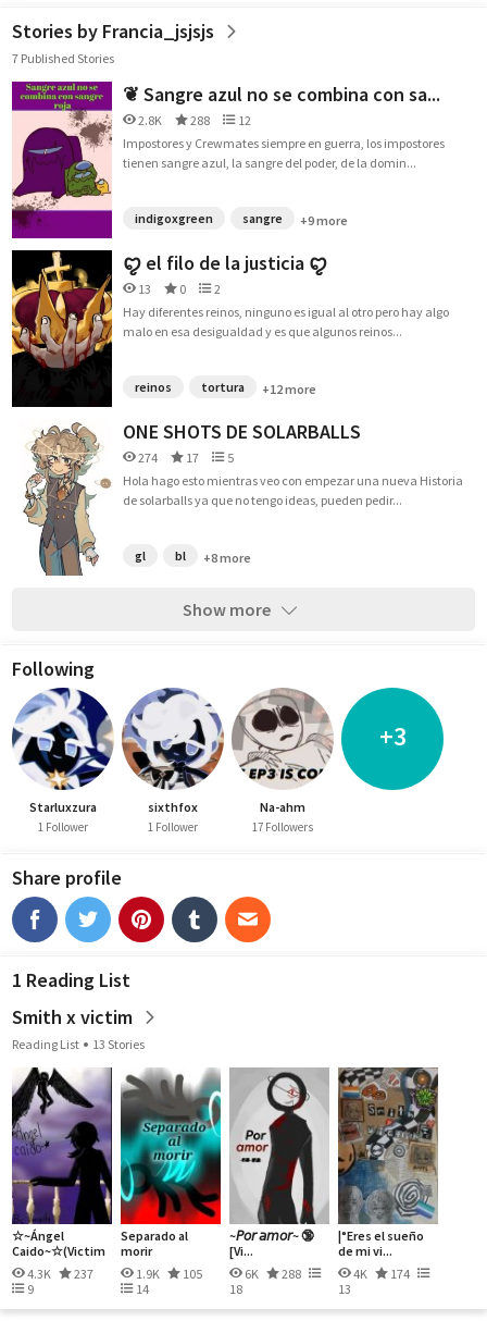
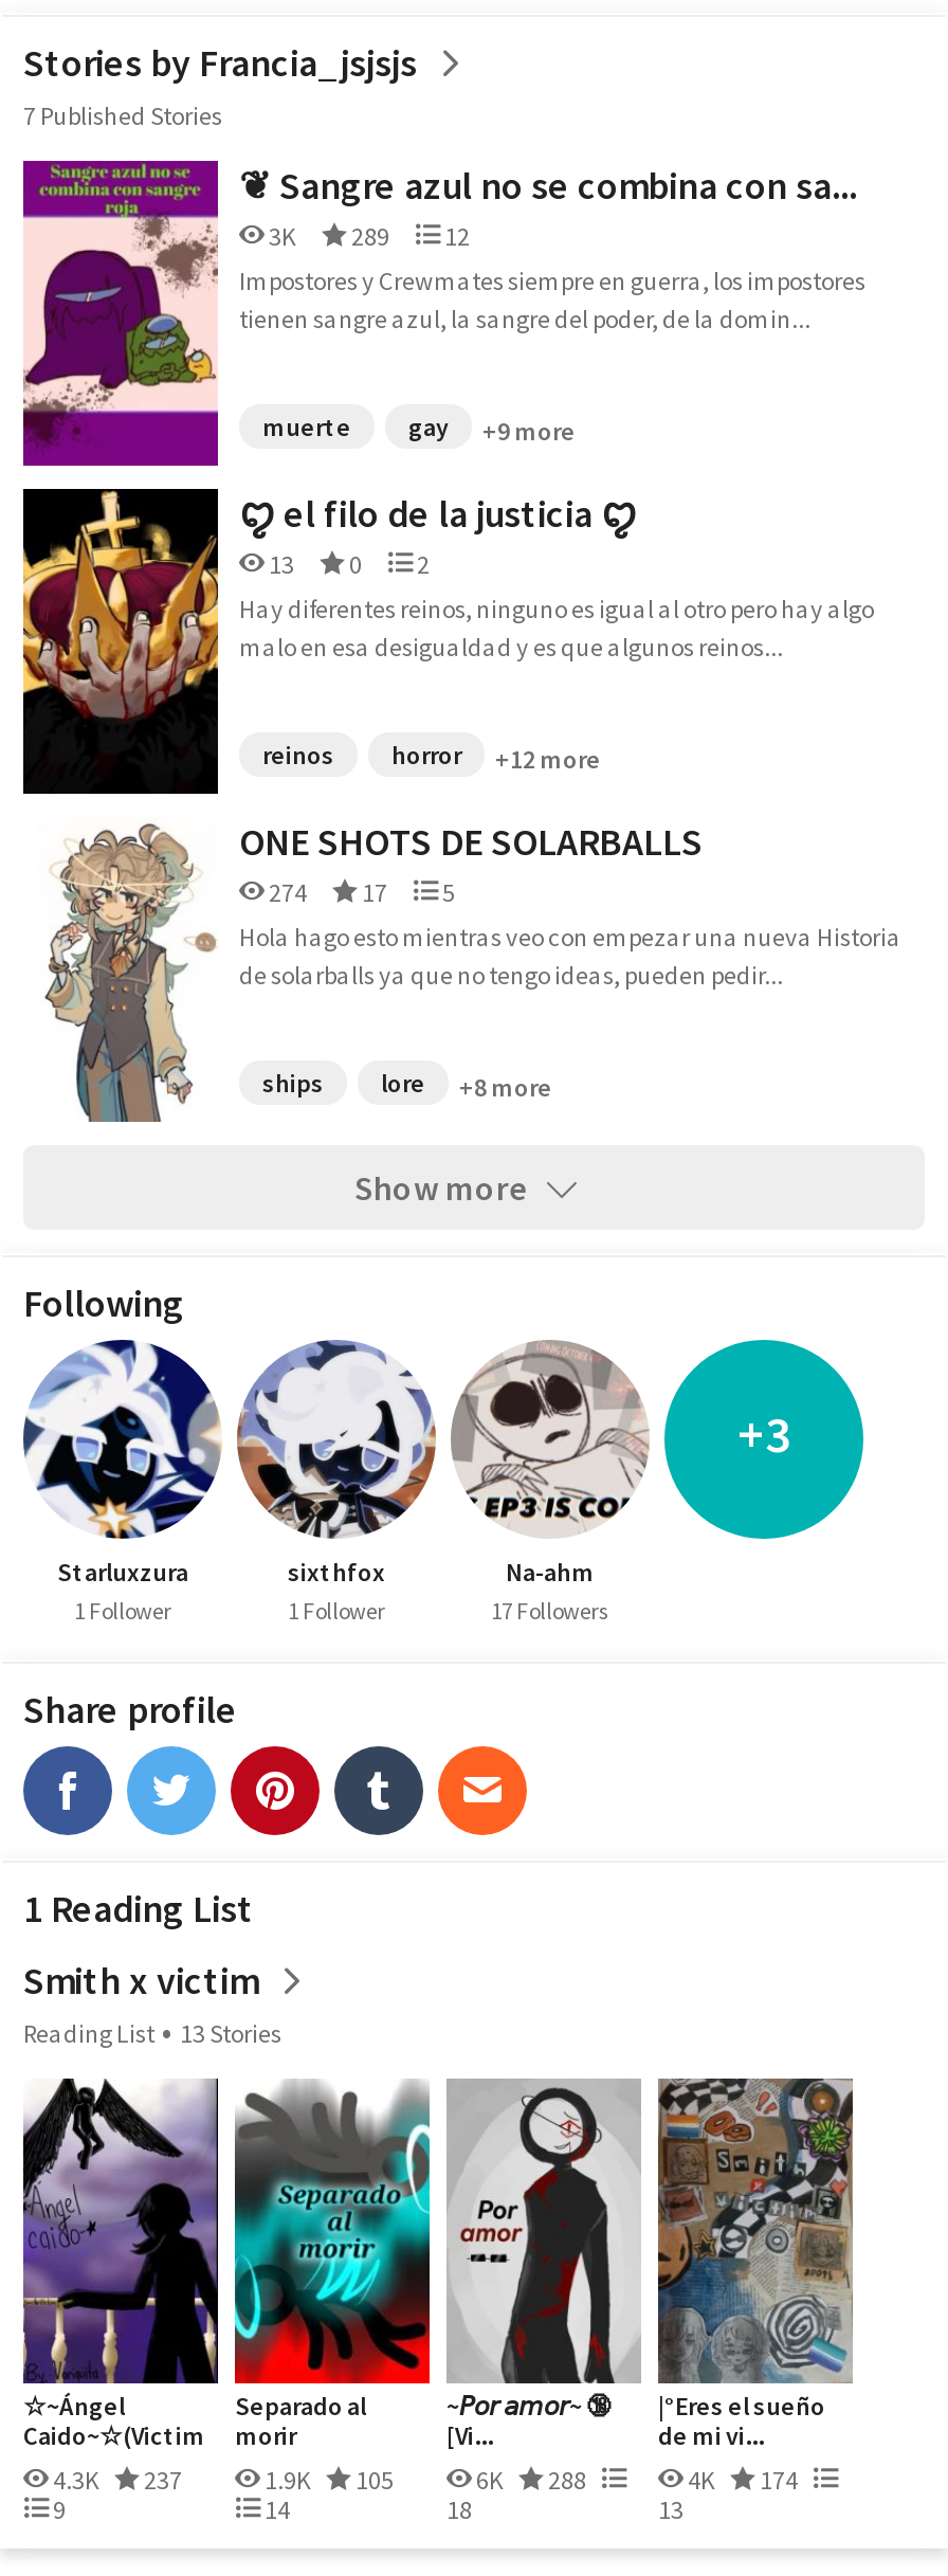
[136,112,212,128] 2.8K | 288 -> [265,220,394,252] 3K | 289
[135,210,283,226] indigoxgreen | sangre -> [262,411,449,442] muerte | gay
[201,379,245,395] tortura -> [391,739,461,770] horror
[135,547,186,564] gl | bl -> [262,1067,425,1099] ships | lore

